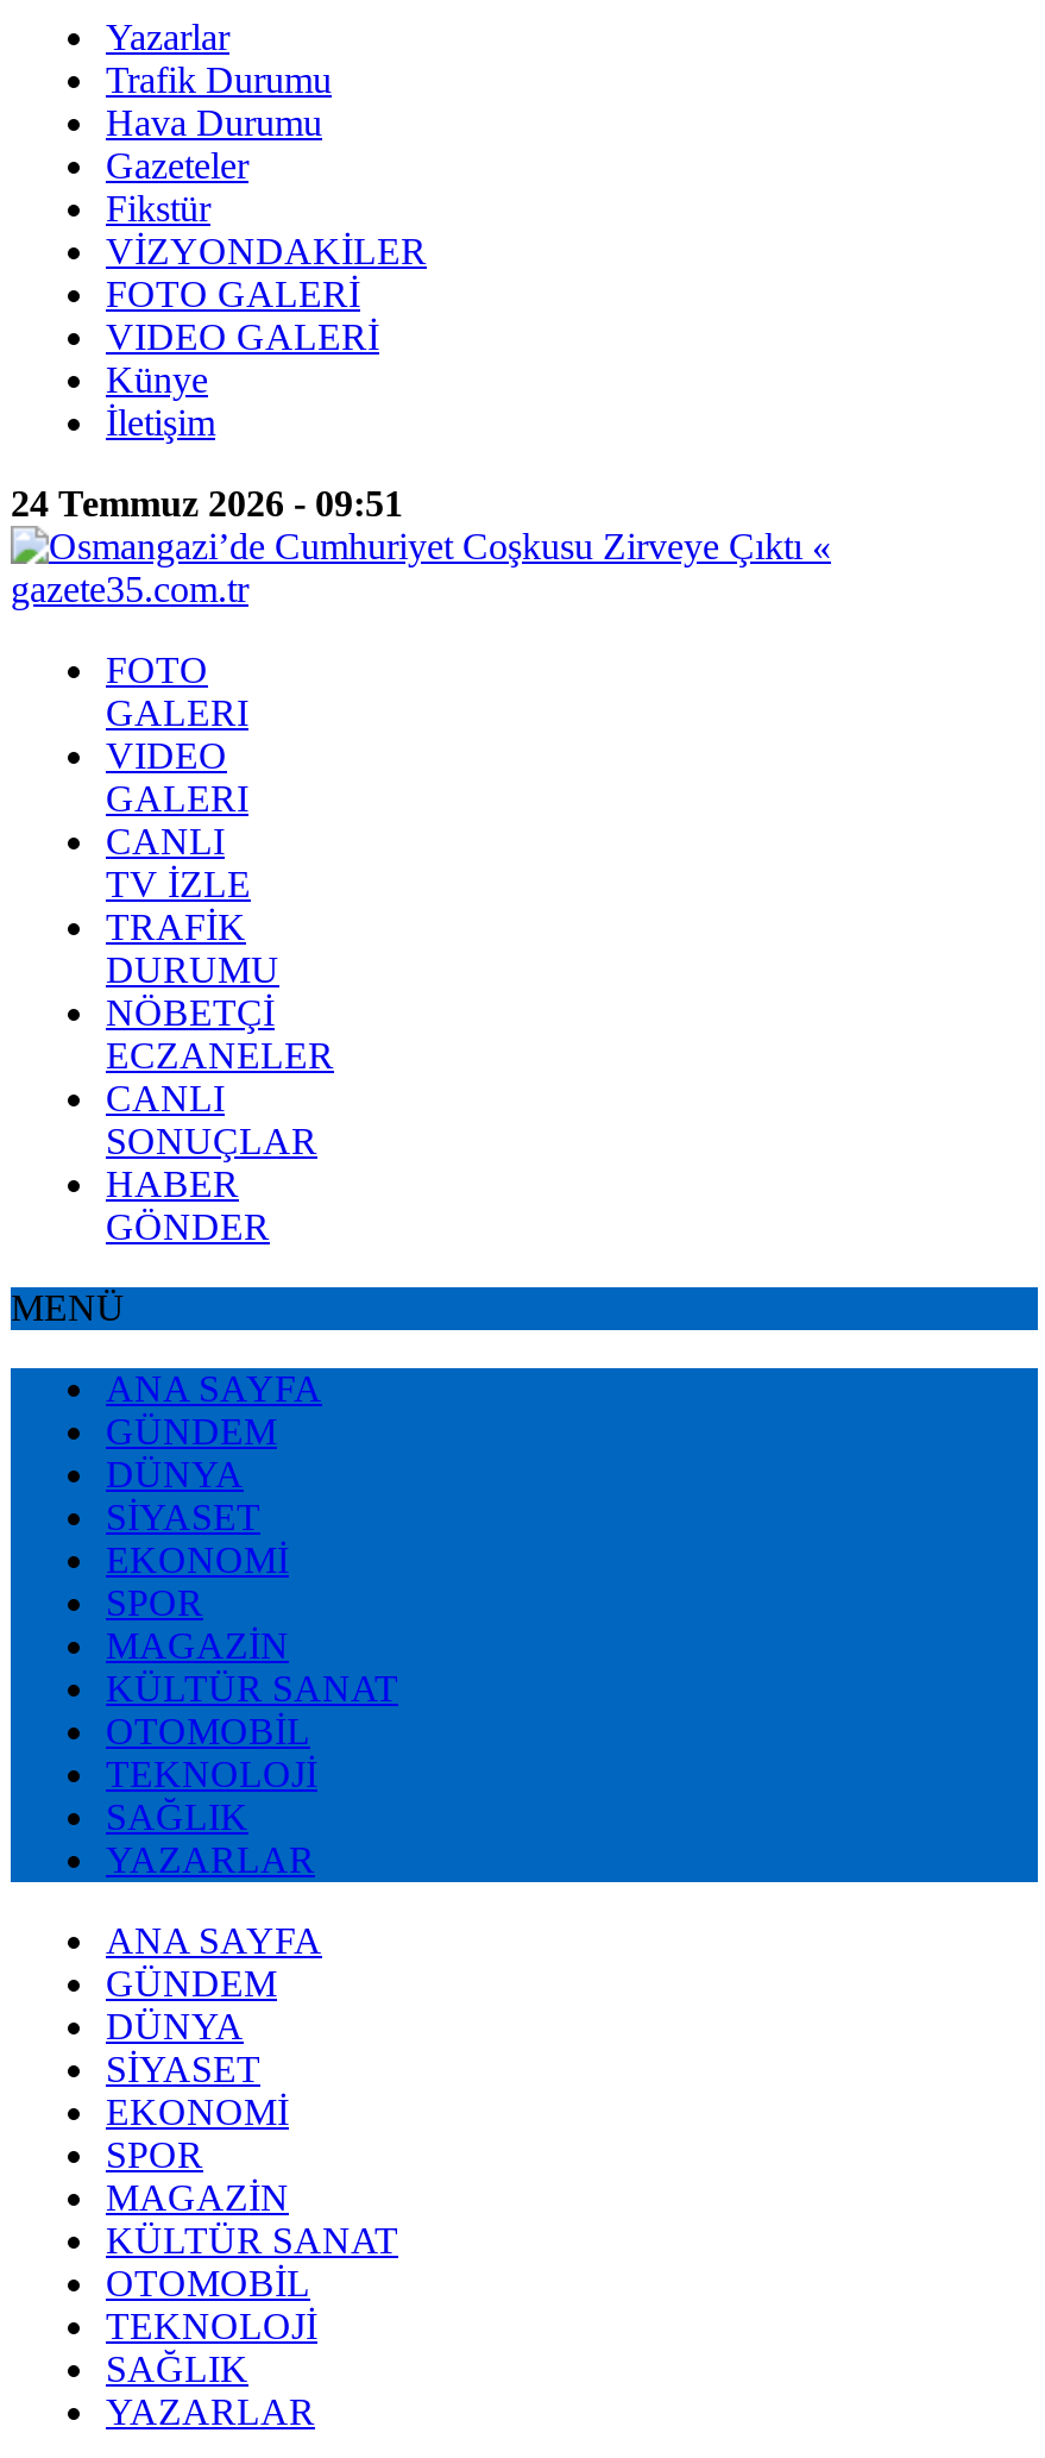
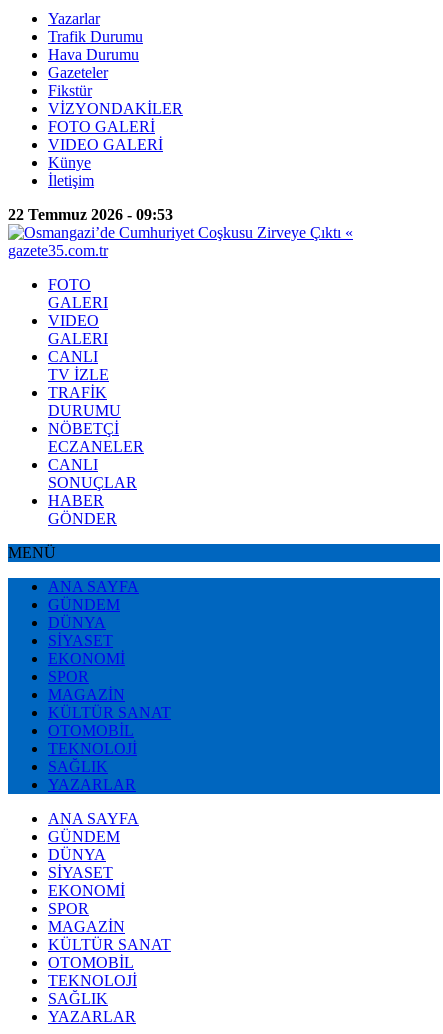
[11,483,403,523] 24 Temmuz 2026 - 09:51 -> [8,206,173,223] 22 Temmuz 2026 - 09:53

